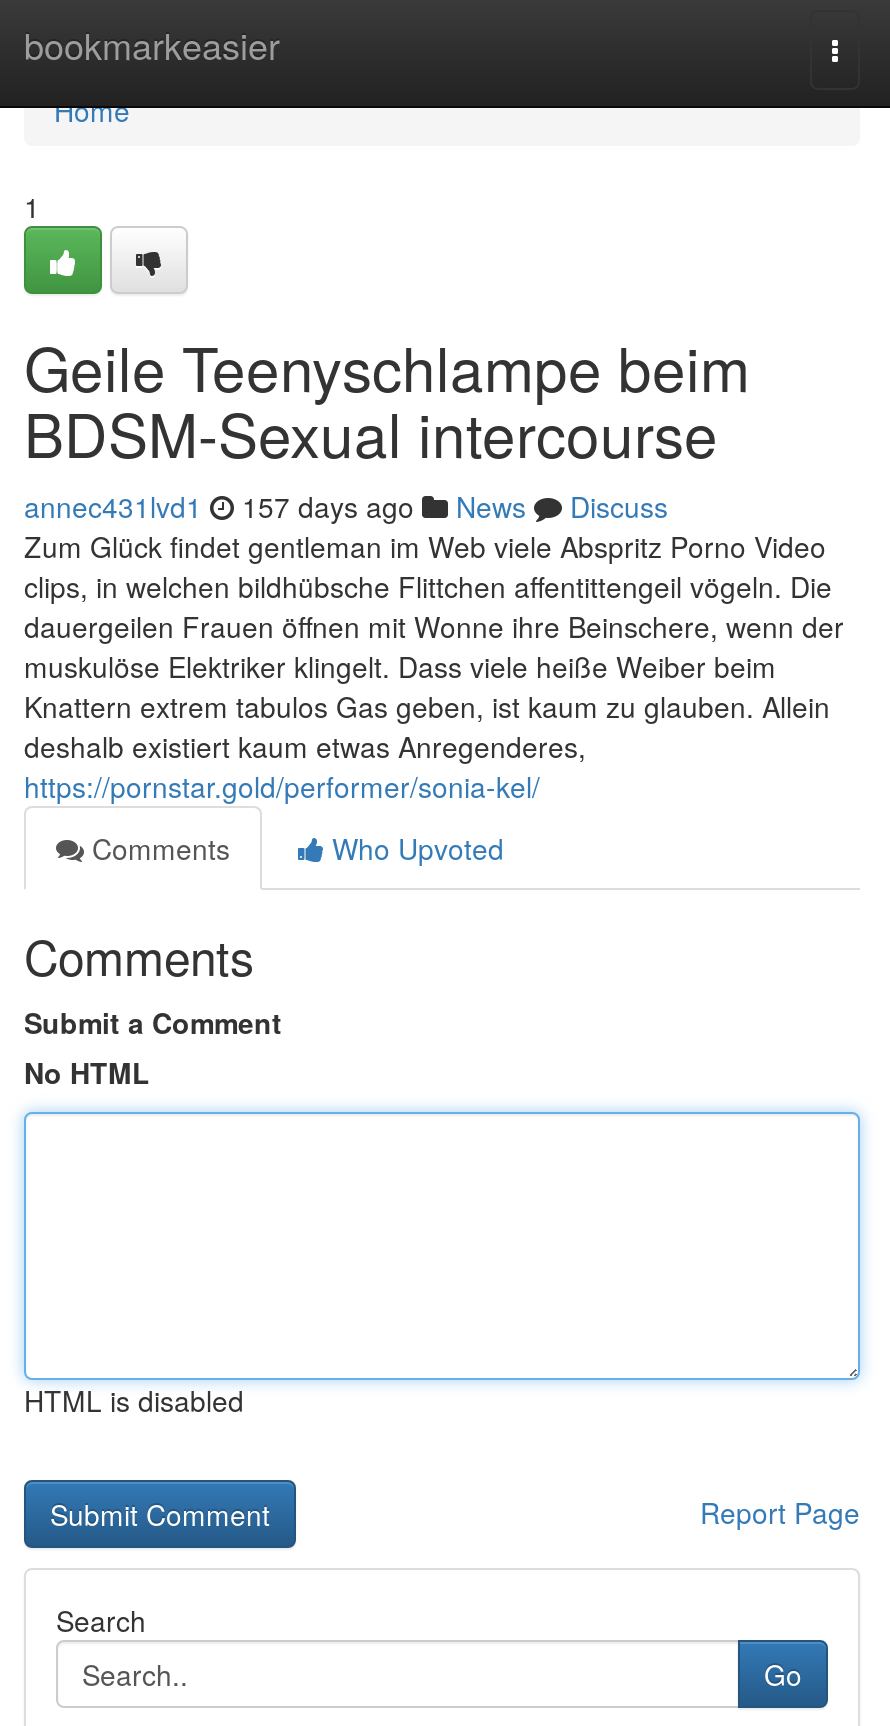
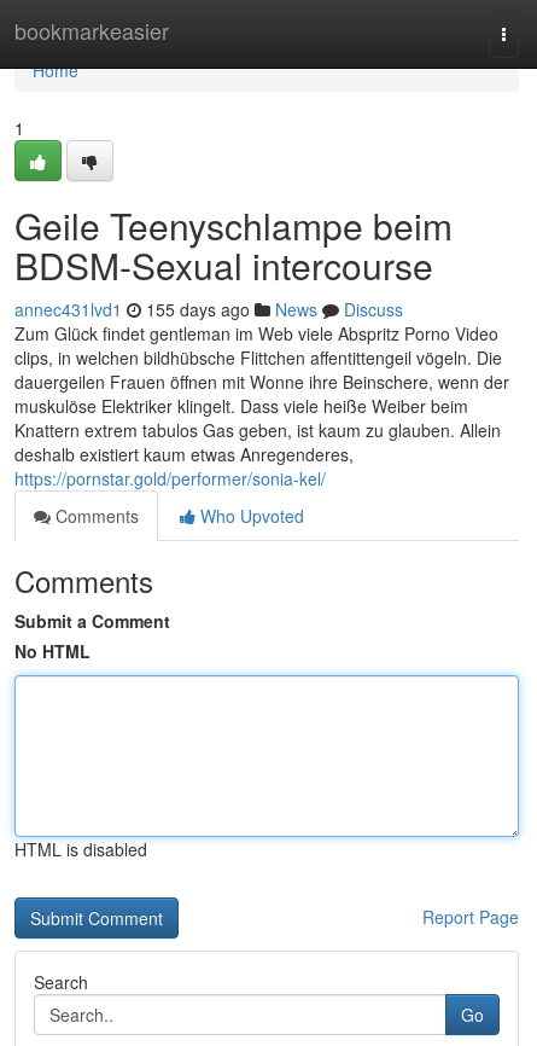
[24,486,668,526] annec431lvd1 157 days ago News Discuss -> [14,297,403,321] annec431lvd1 155 days ago News Discuss

